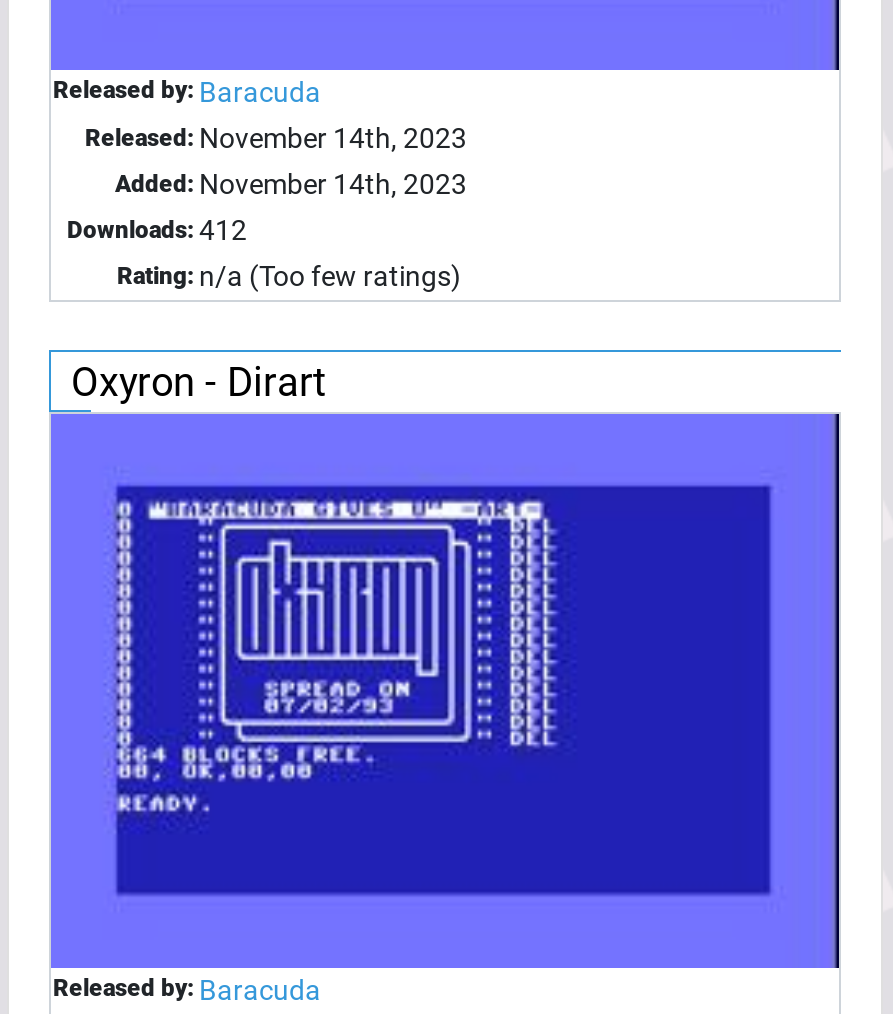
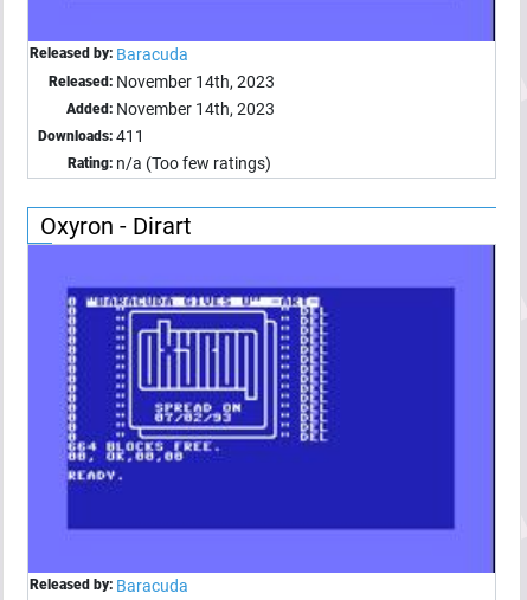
[67,214,247,246] Downloads: 412 -> [38,127,144,145] Downloads: 411

